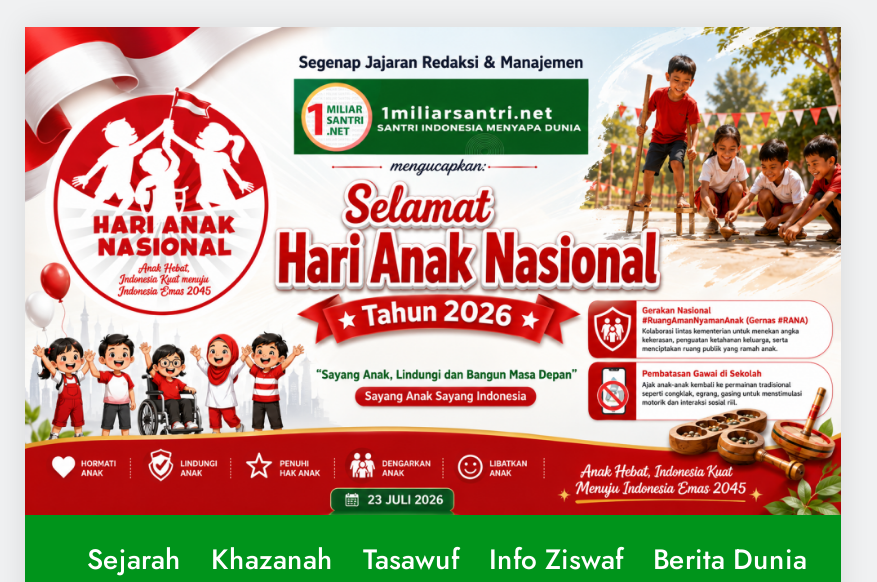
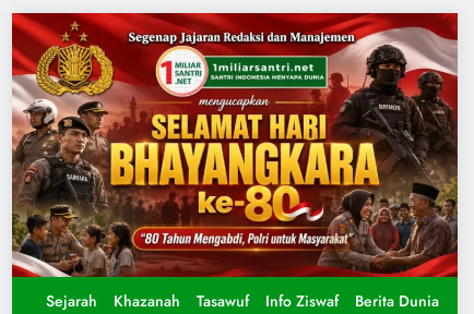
[23,25,843,517] [image] -> [11,12,459,278] [image]

